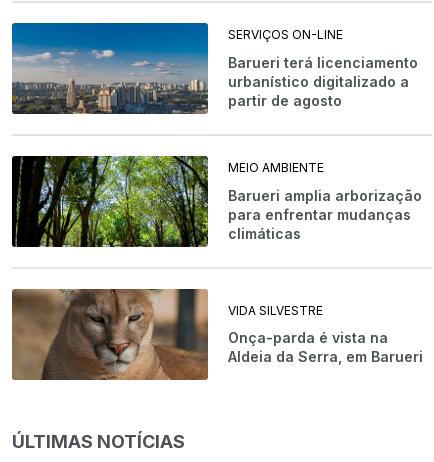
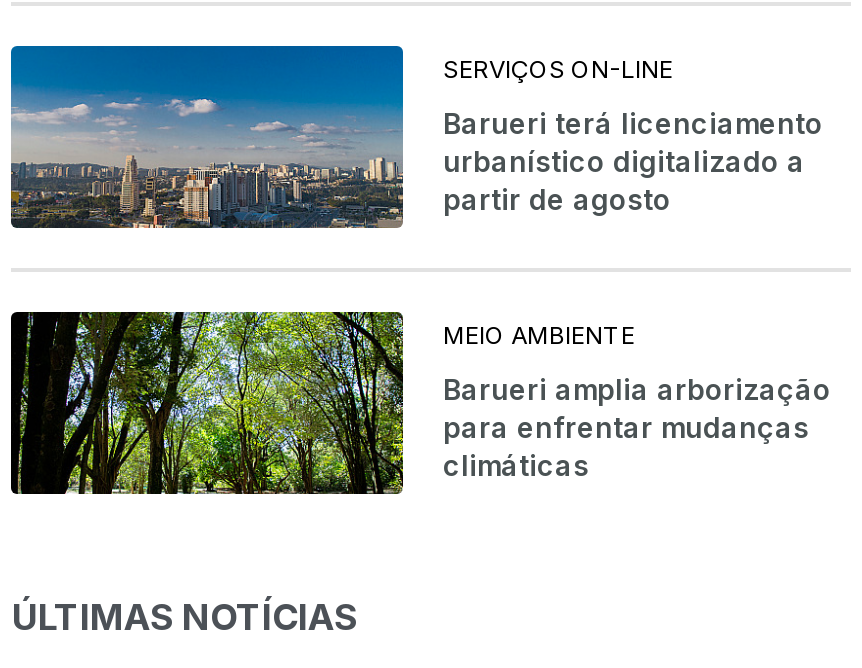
[11,288,423,380] [image] | VIDA SILVESTRE | Onça-parda é vista na | Aldeia da Serra, em Barueri -> none

